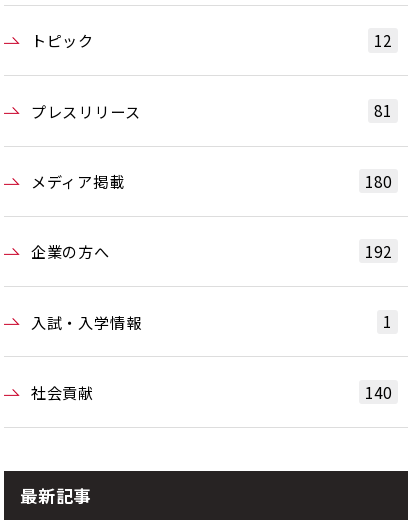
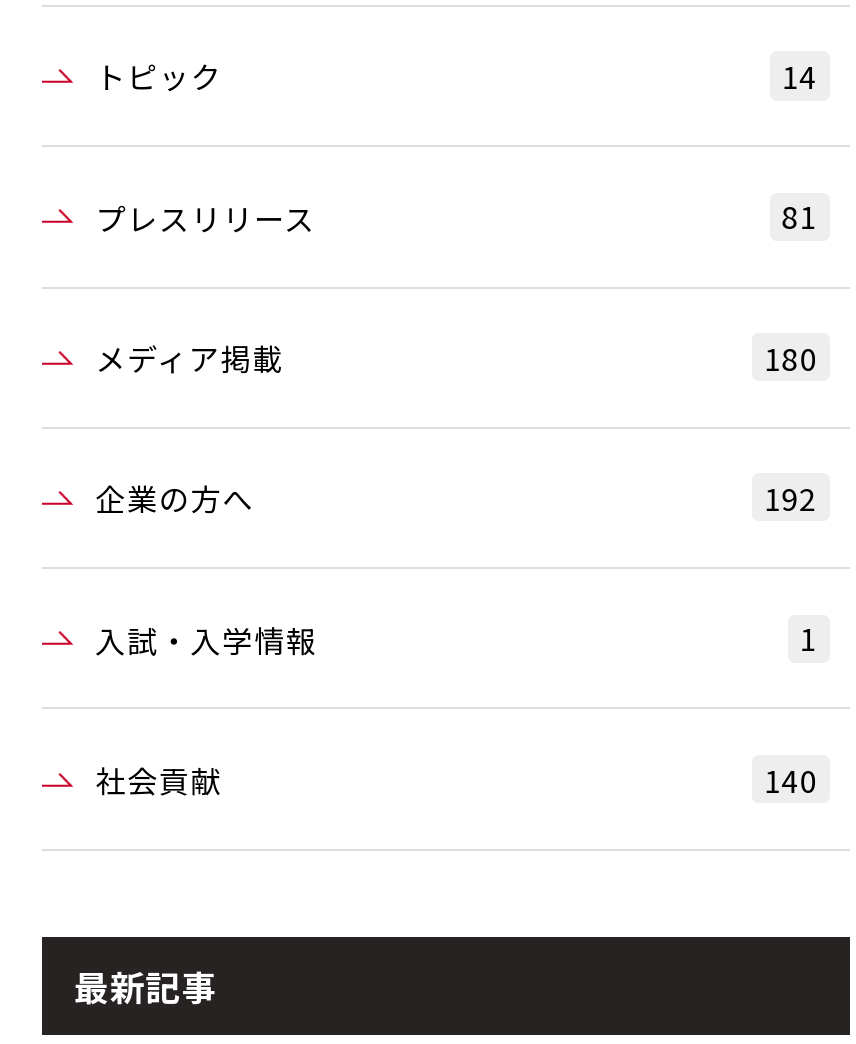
[374,29,391,51] 12 -> [782,53,817,97] 14

